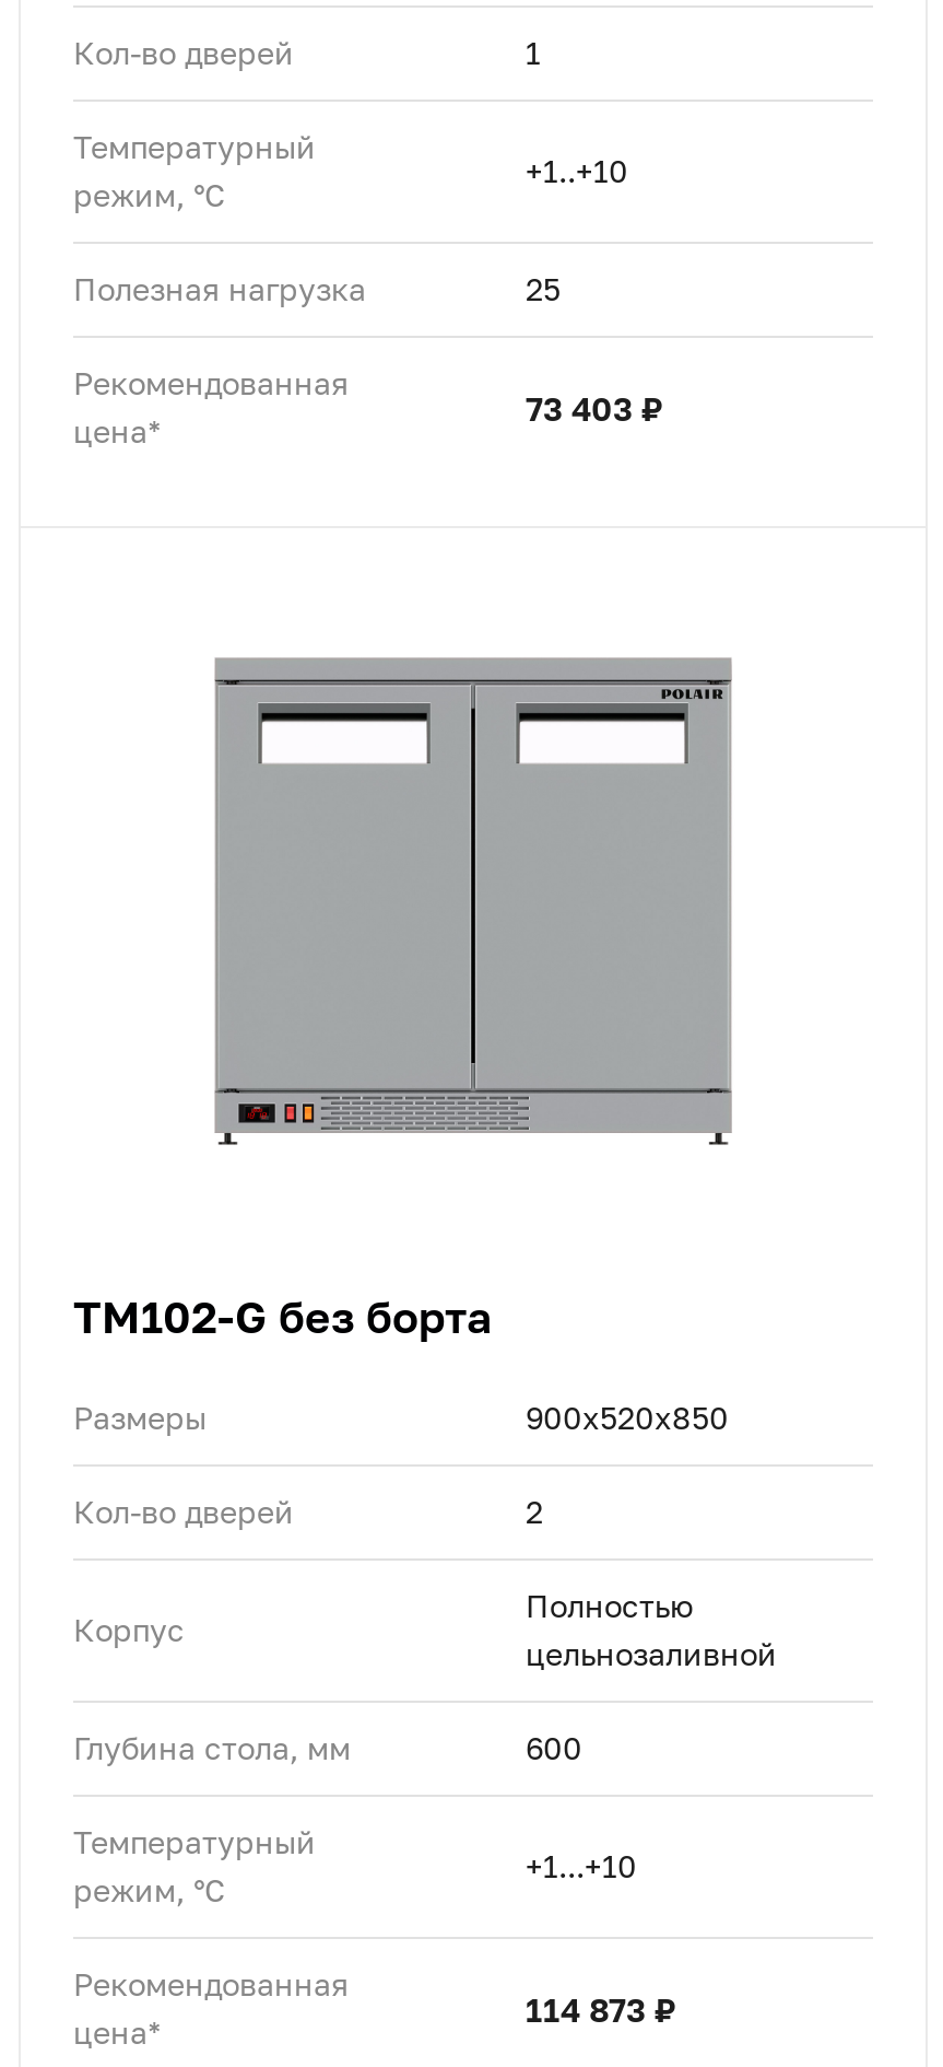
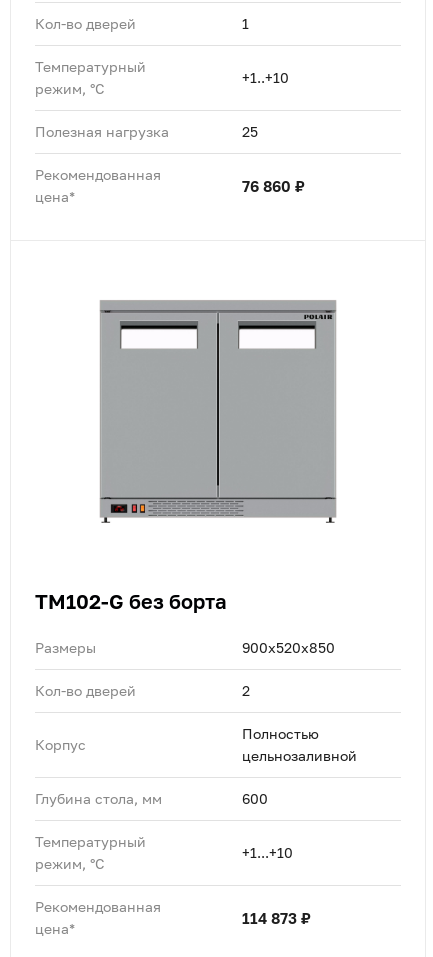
[526,388,663,427] 73 403 ₽ -> [242,177,305,195] 76 860 ₽

